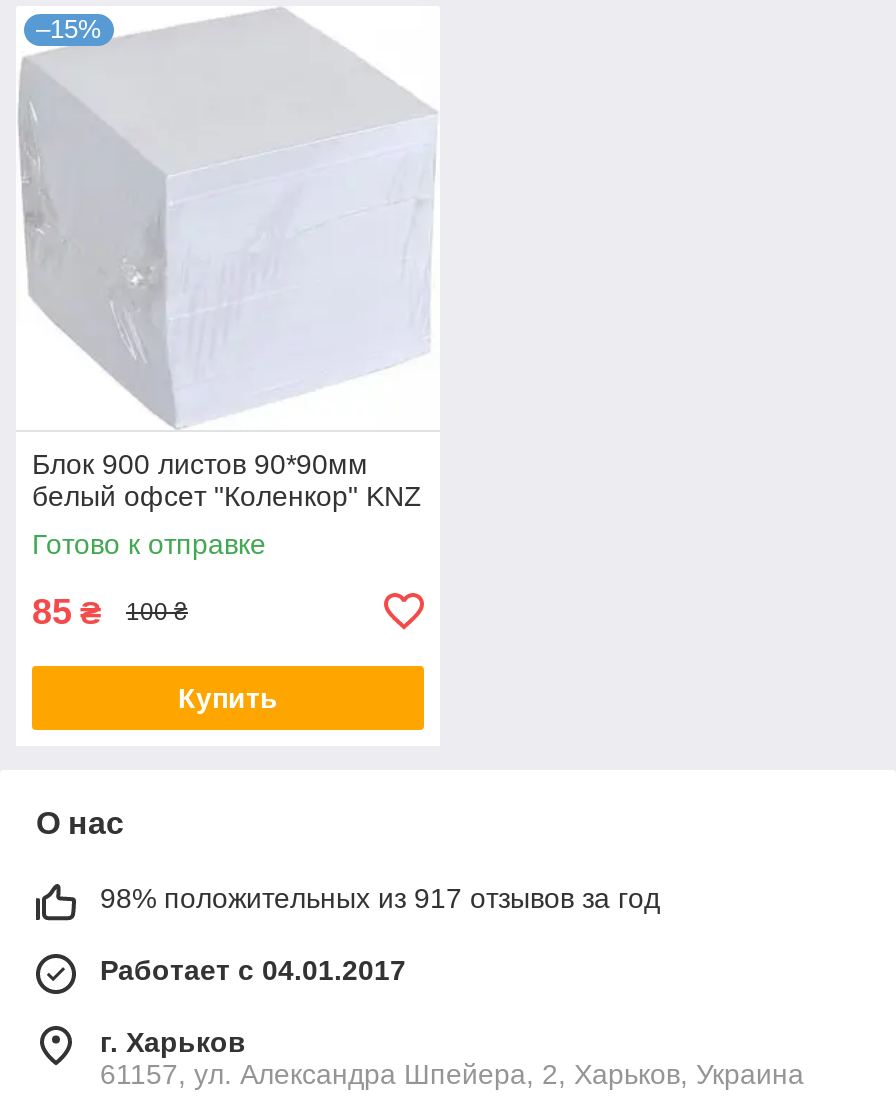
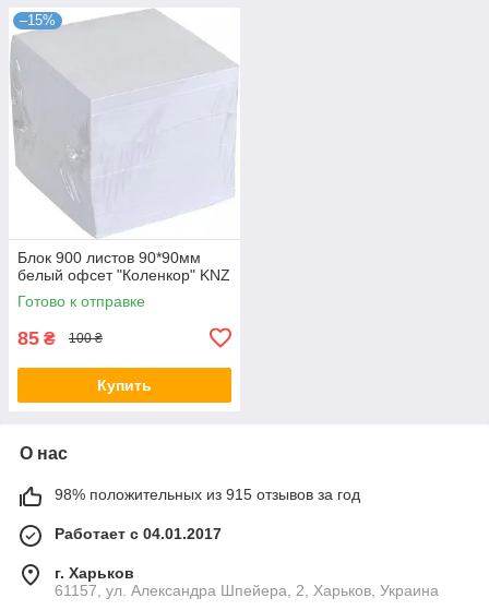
[100,882,660,914] 98% положительных из 917 отзывов за год -> [55,486,360,503] 98% положительных из 915 отзывов за год

